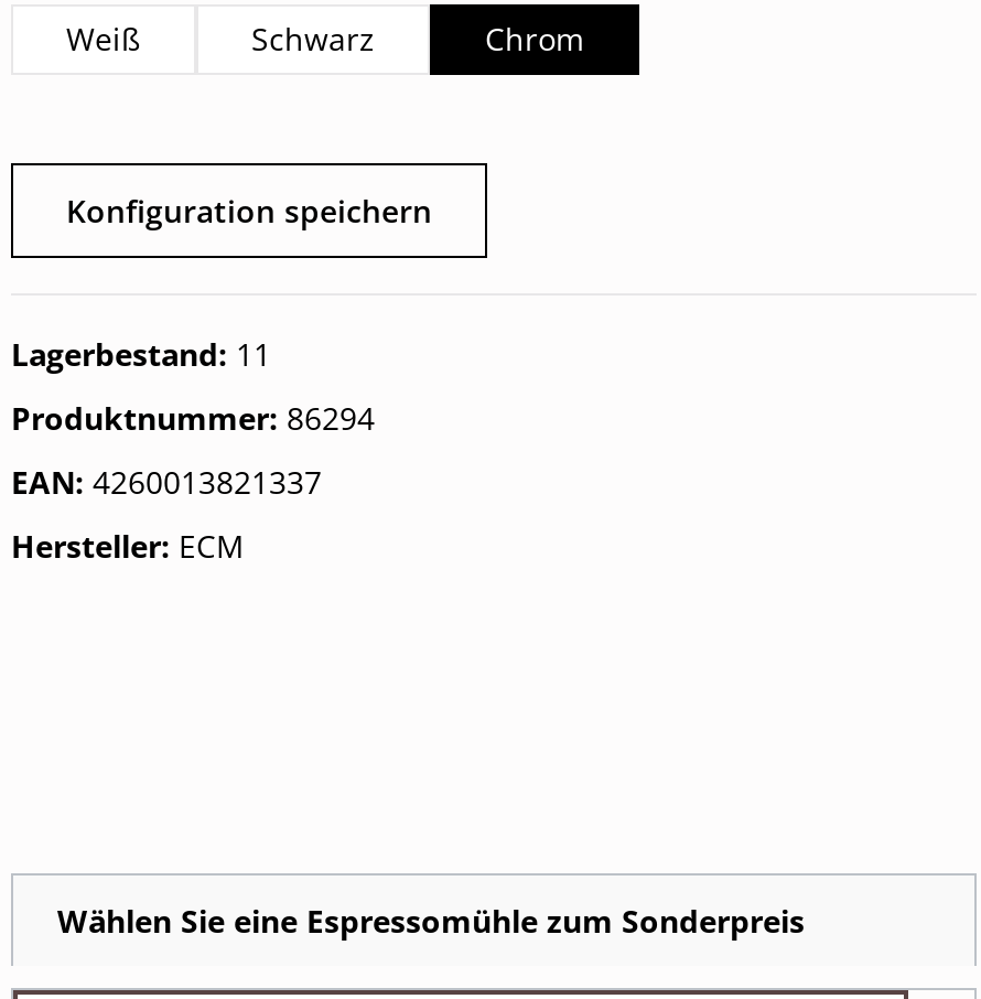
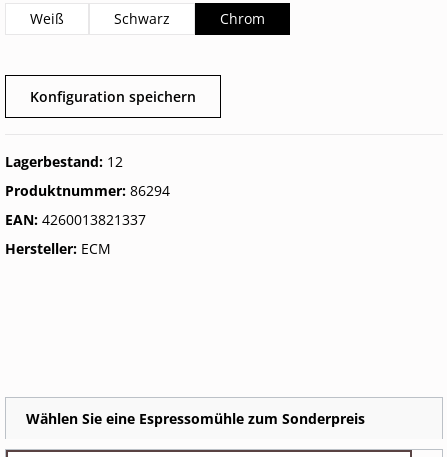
[11,333,271,375] Lagerbestand: 11 -> [5,152,123,171] Lagerbestand: 12

